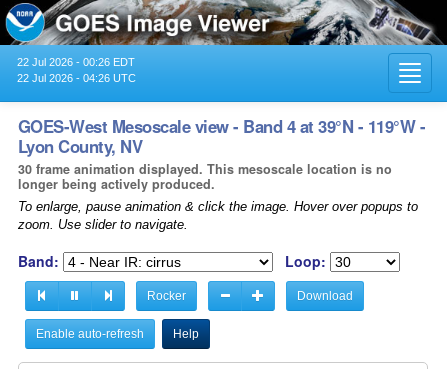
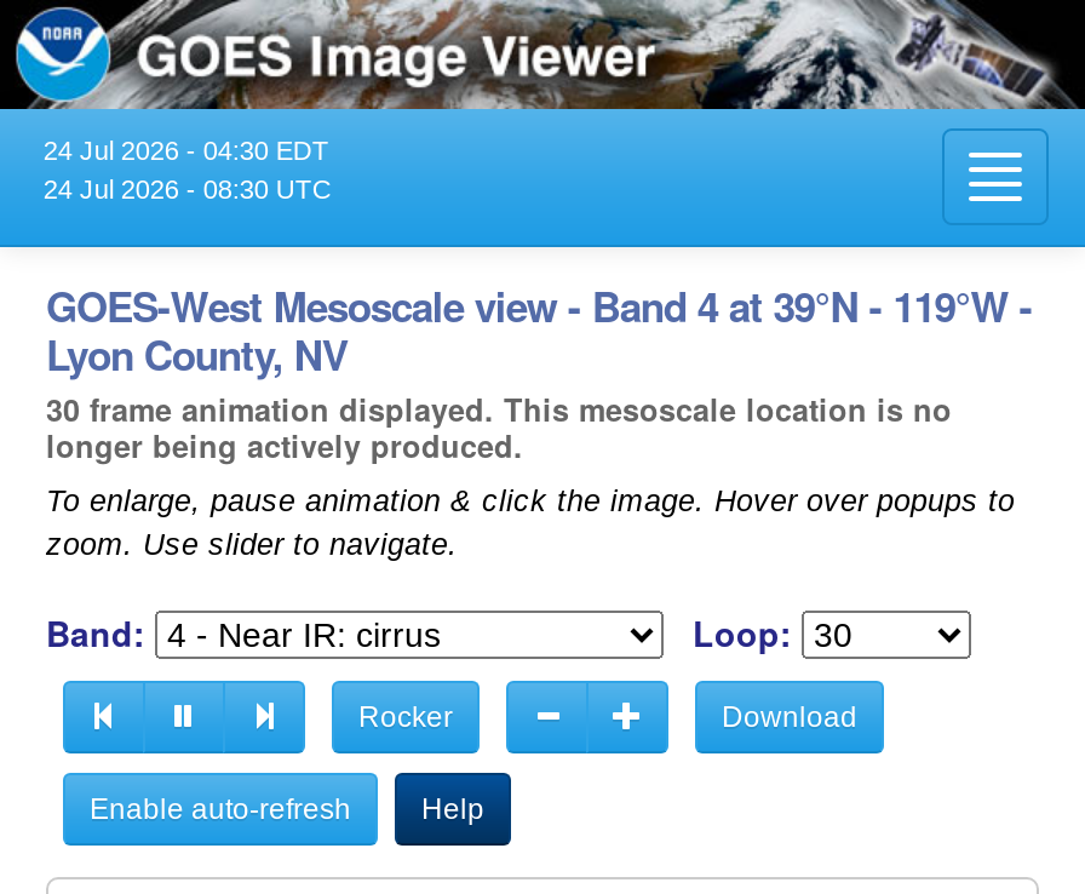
[17,56,135,68] 22 Jul 2026 - 00:26 EDT -> [43,135,329,164] 24 Jul 2026 - 04:30 EDT
[17,72,136,84] 22 Jul 2026 - 04:26 UTC -> [43,174,332,203] 24 Jul 2026 - 08:30 UTC

